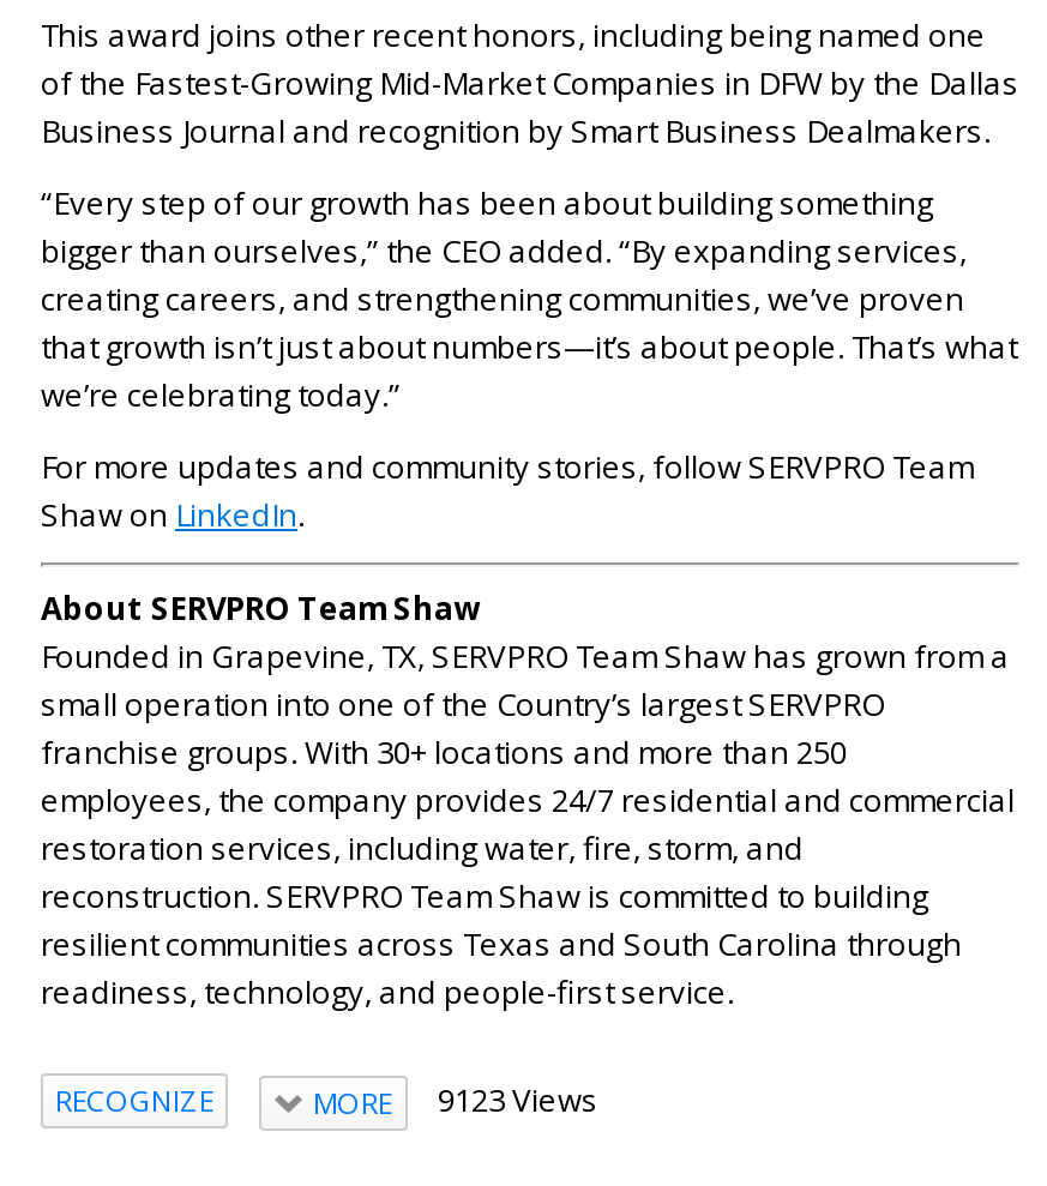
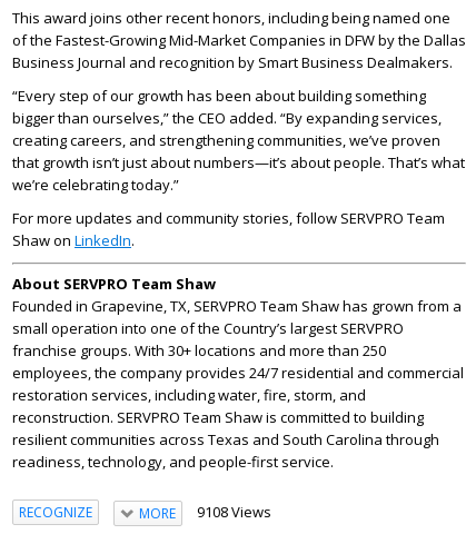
[313,1077,598,1122] MORE 9123 Views -> [138,501,271,522] MORE 9108 Views

